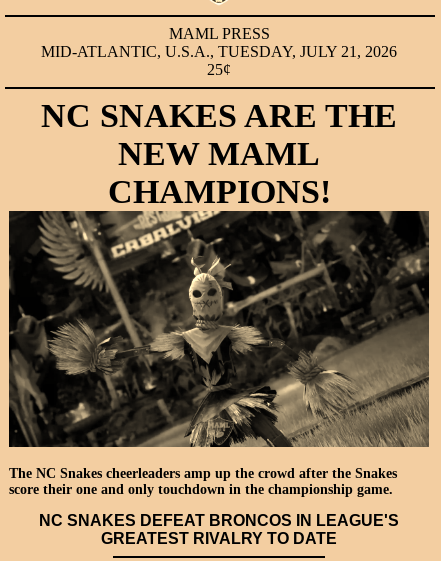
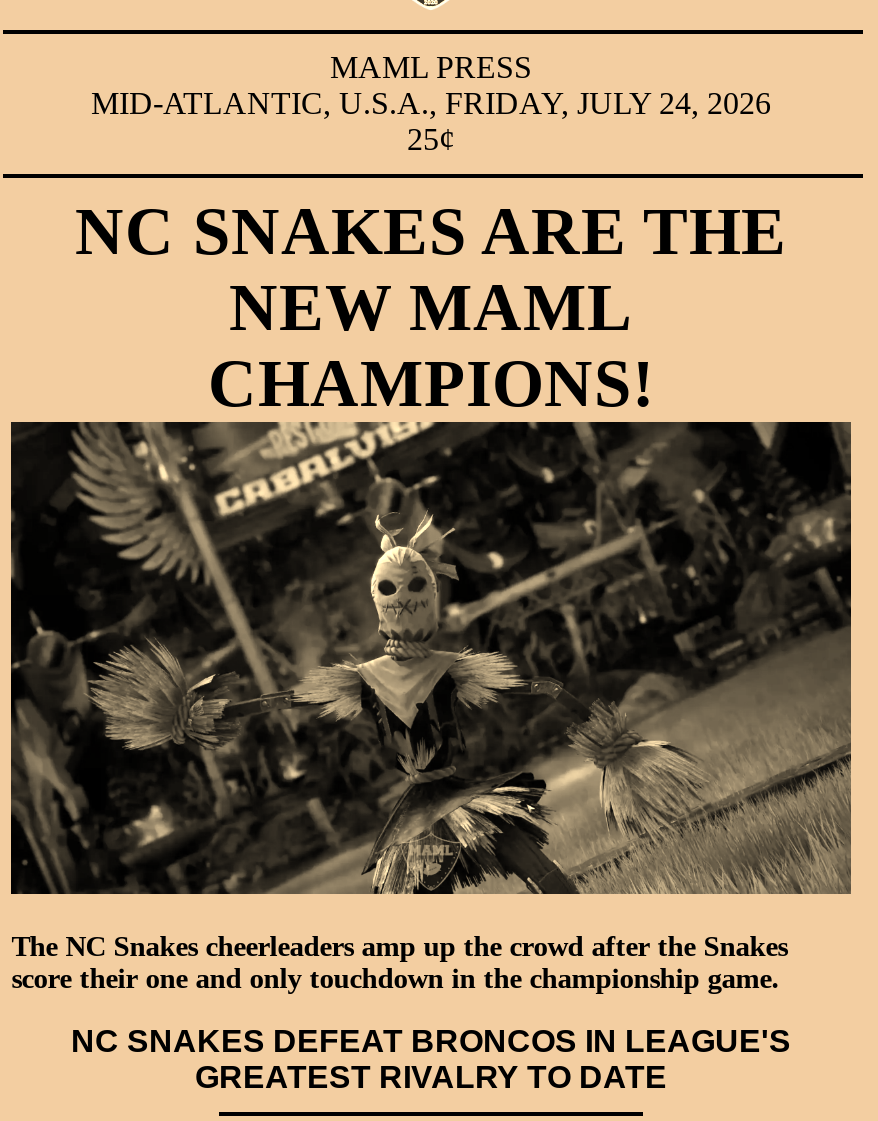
[41,43,397,60] MID-ATLANTIC, U.S.A., TUESDAY, JULY 21, 2026 -> [91,86,771,120] MID-ATLANTIC, U.S.A., FRIDAY, JULY 24, 2026

